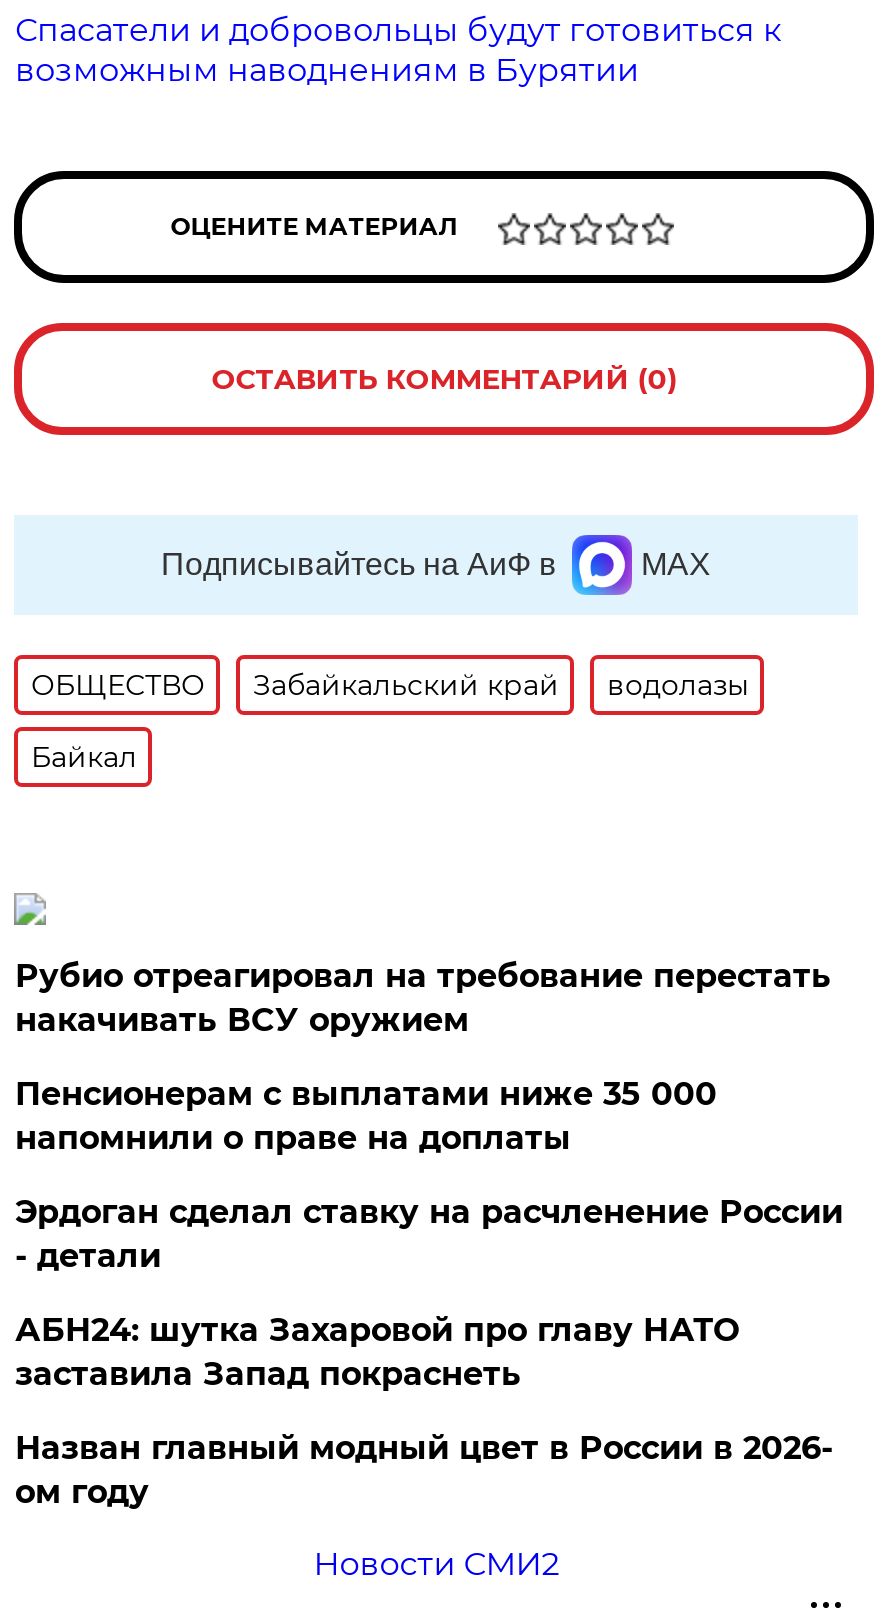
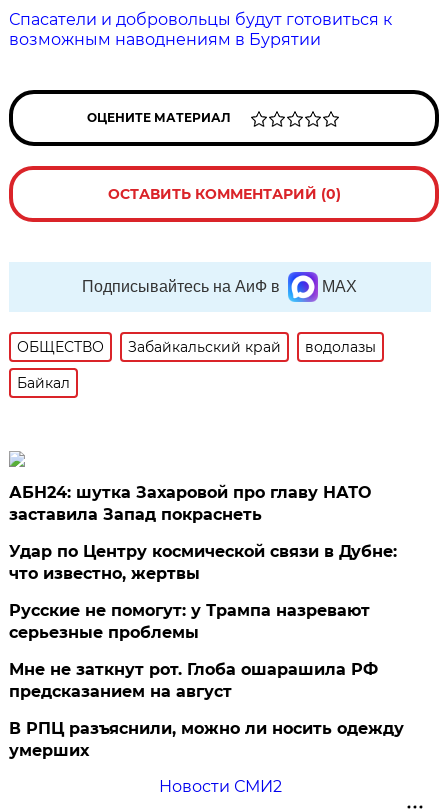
[15,957,843,1275] Рубио отреагировал на требование перестать | накачивать ВСУ оружием | Пенсионерам с выплатами ниже 35 000 | напомнили о праве на доплаты | Эрдоган сделал ставку на расчленение России | - детали -> none
moved [15,1311,739,1393] -> [9,483,371,524]: АБН24: шутка Захаровой про главу НАТО | заставила Запад покраснеть
[15,1429,833,1511] Назван главный модный цвет в России в 2026- | ом году -> [9,542,404,760] Удар по Центру космической связи в Дубне: | что известно, жертвы | Русские не помогут: у Трампа назревают | серьезные проблемы | Мне не заткнут рот. Глоба ошарашила РФ | предсказанием на август | В РПЦ разъяснили, можно ли носить одежду | умерших

